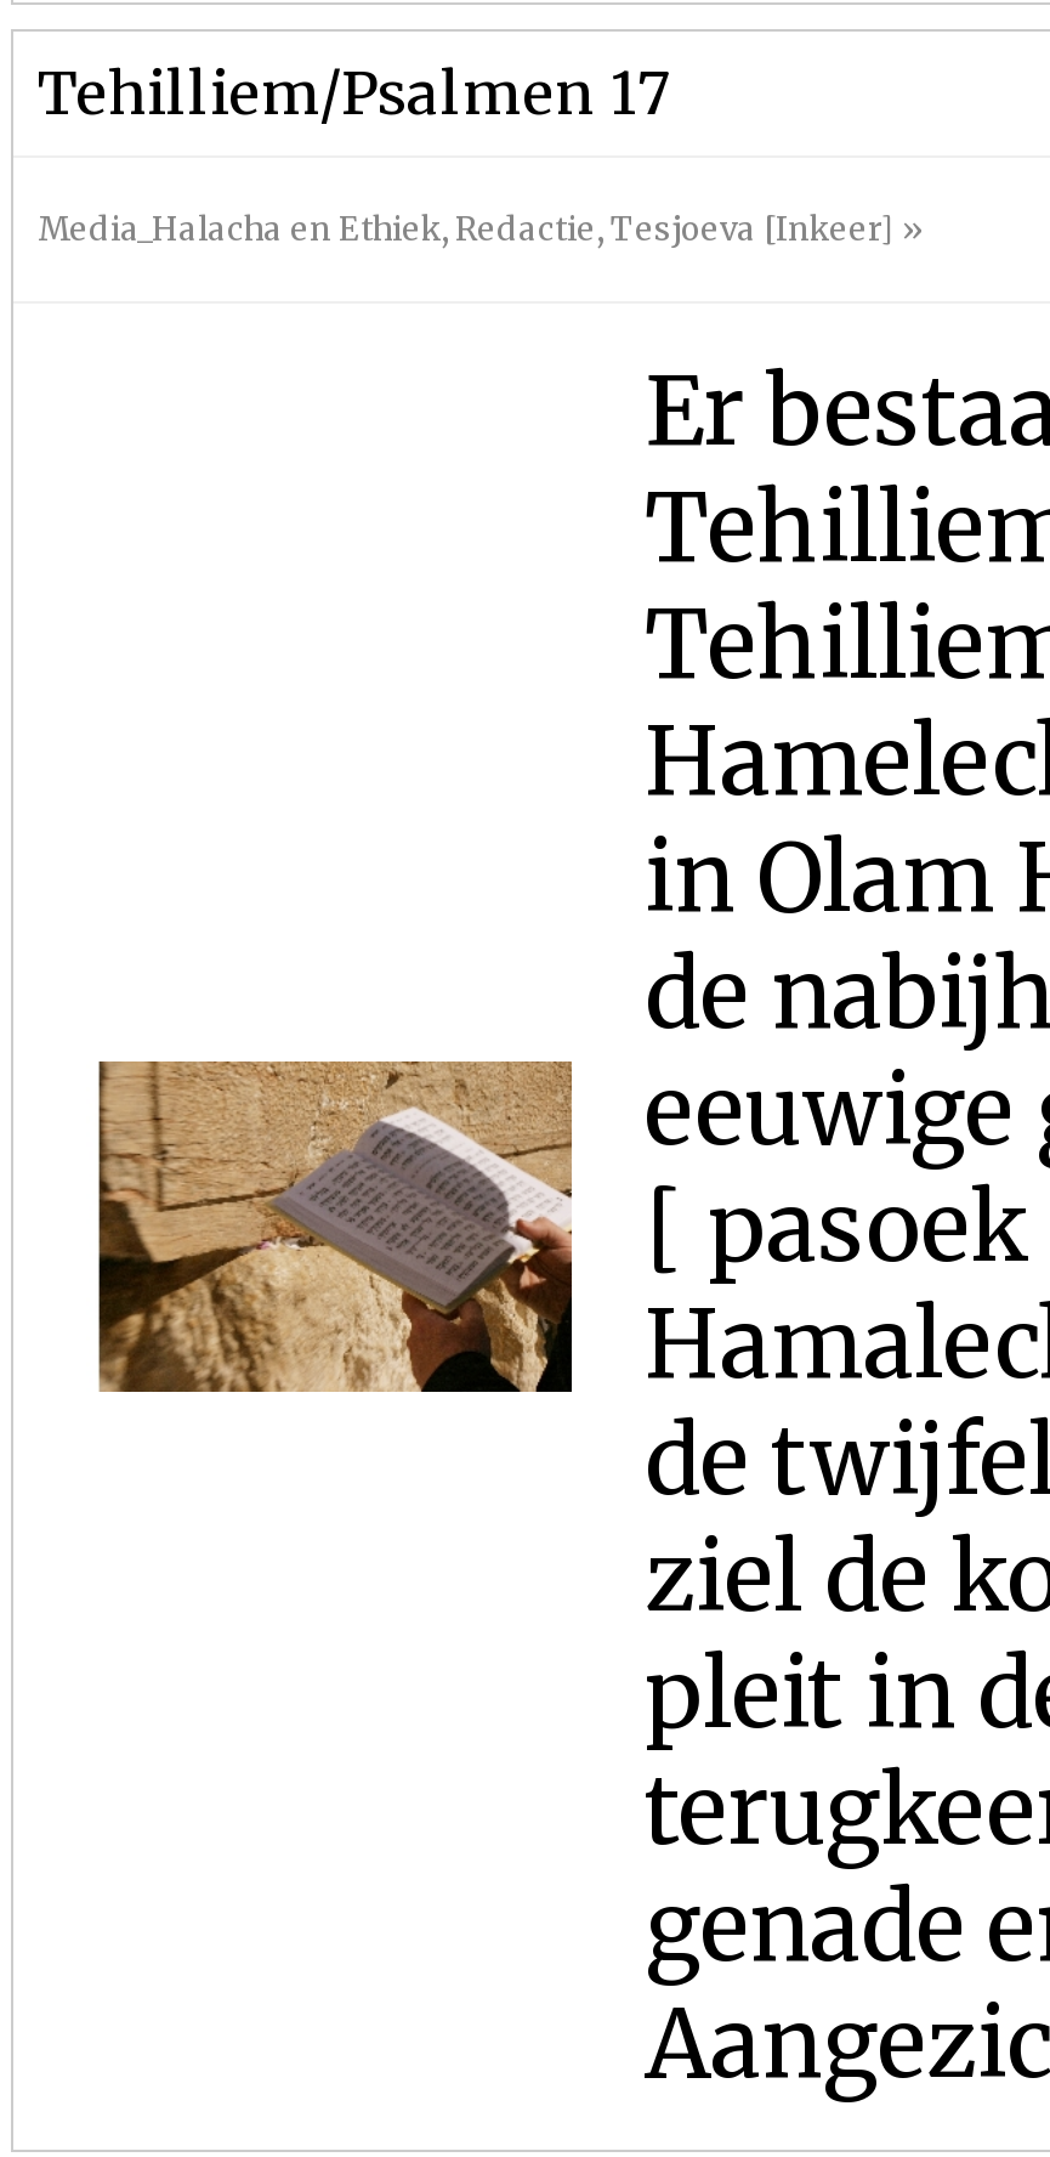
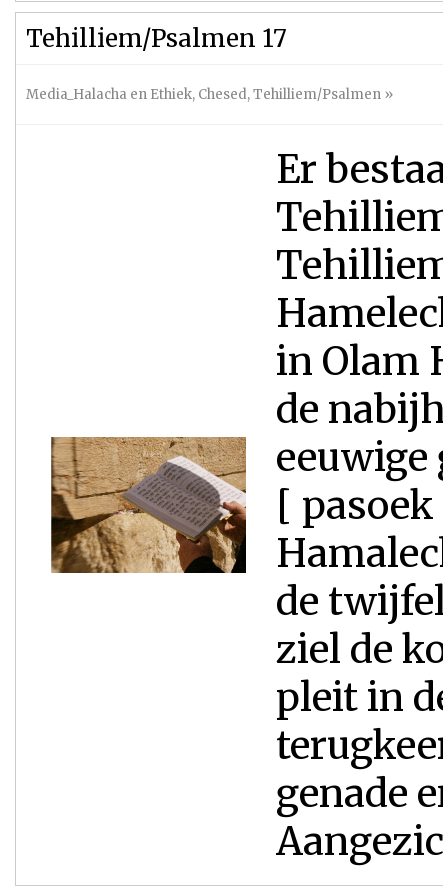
[38,209,924,250] Media_Halacha en Ethiek, Redactie, Tesjoeva [Inkeer]» -> [26,86,393,103] Media_Halacha en Ethiek, Chesed, Tehilliem/Psalmen»

